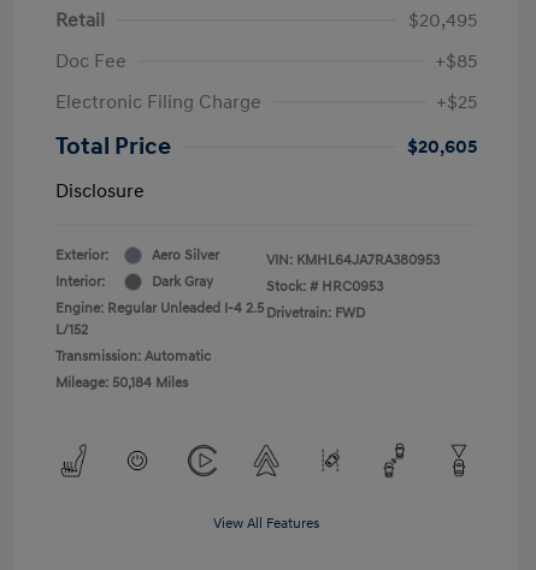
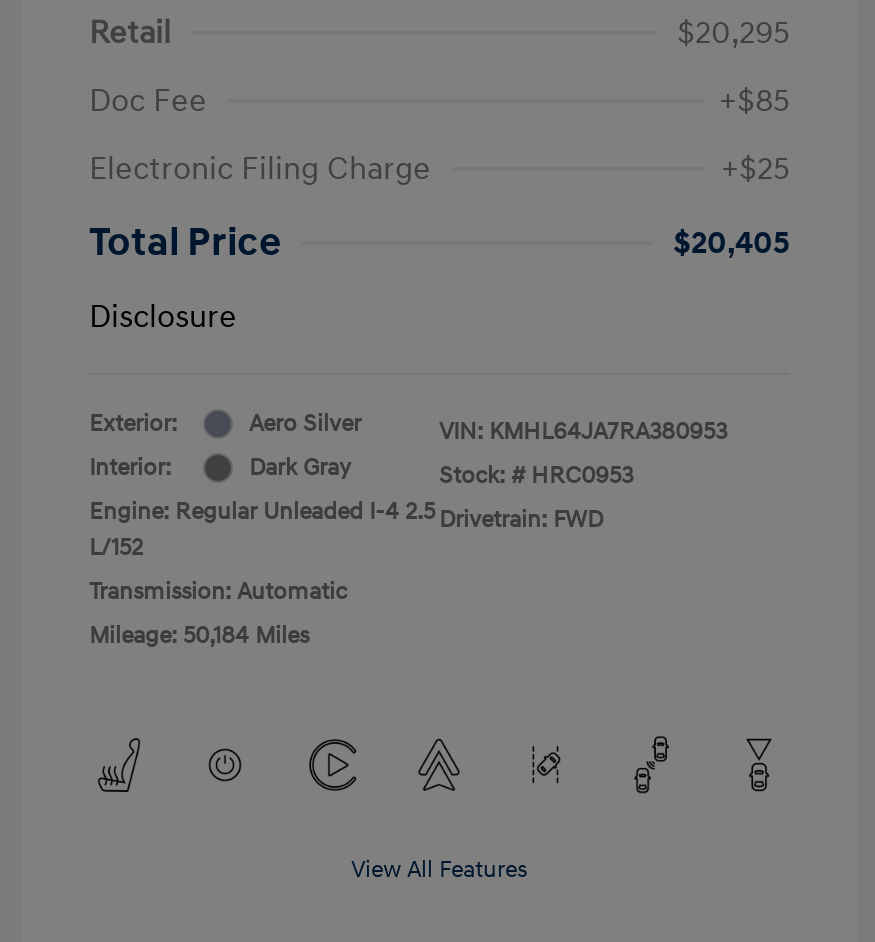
[408,8,477,32] $20,495 -> [677,12,789,52] $20,295
[407,134,477,158] $20,605 -> [673,222,789,262] $20,405

